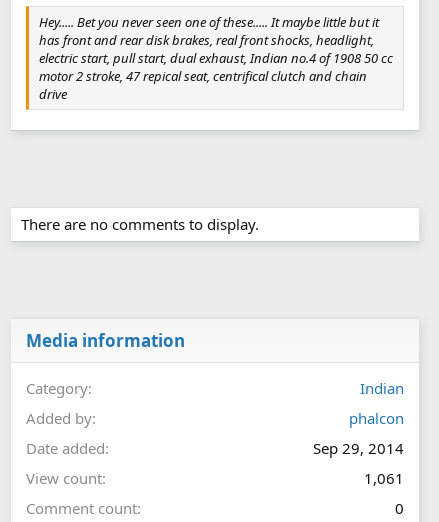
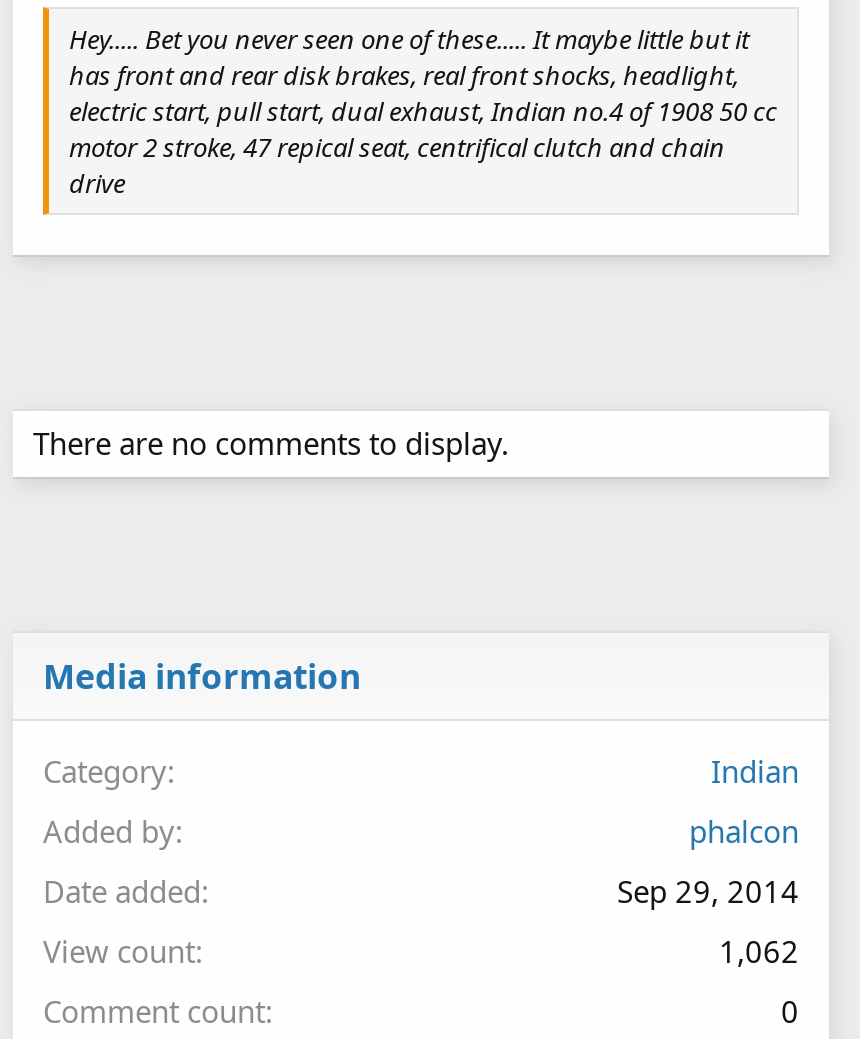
[364,468,404,488] 1,061 -> [719,931,799,971] 1,062

